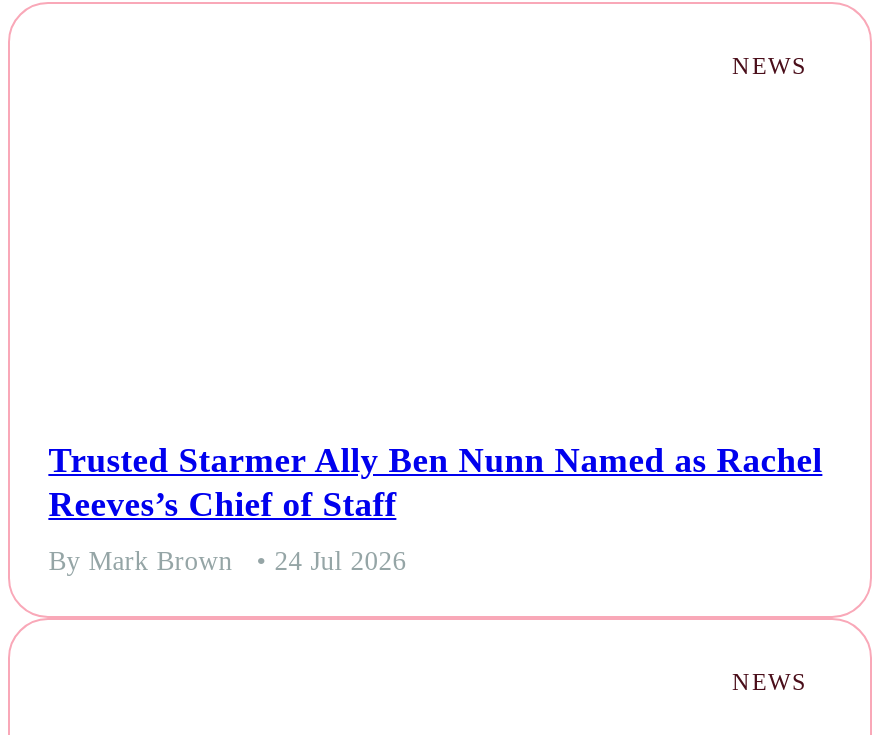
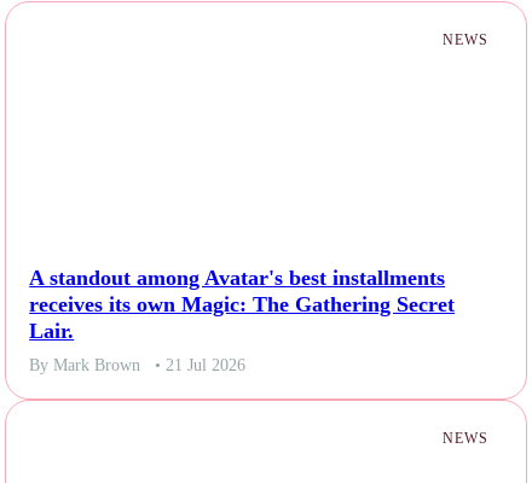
[48,440,822,524] Trusted Starmer Ally Ben Nunn Named as Rachel | Reeves’s Chief of Staff -> [29,265,455,343] A standout among Avatar's best installments | receives its own Magic: The Gathering Secret | Lair.
[48,546,406,576] By Mark Brown • 24 Jul 2026 -> [29,356,246,374] By Mark Brown • 21 Jul 2026

